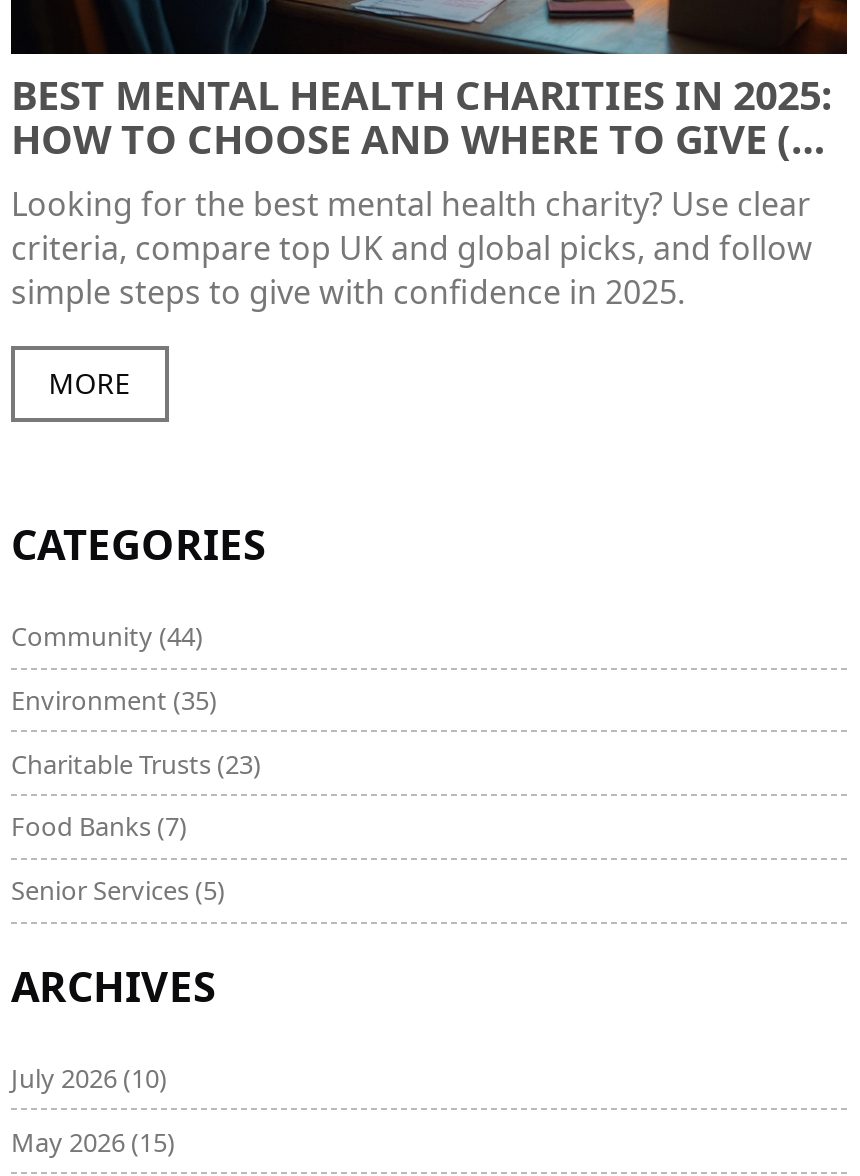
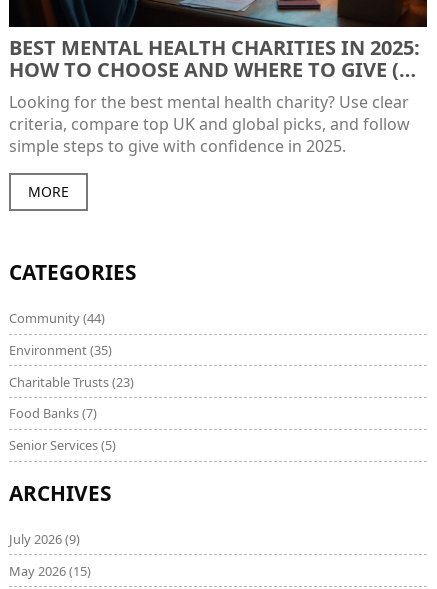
[11,1060,167,1096] July 2026 (10) -> [9,530,80,548] July 2026 (9)

